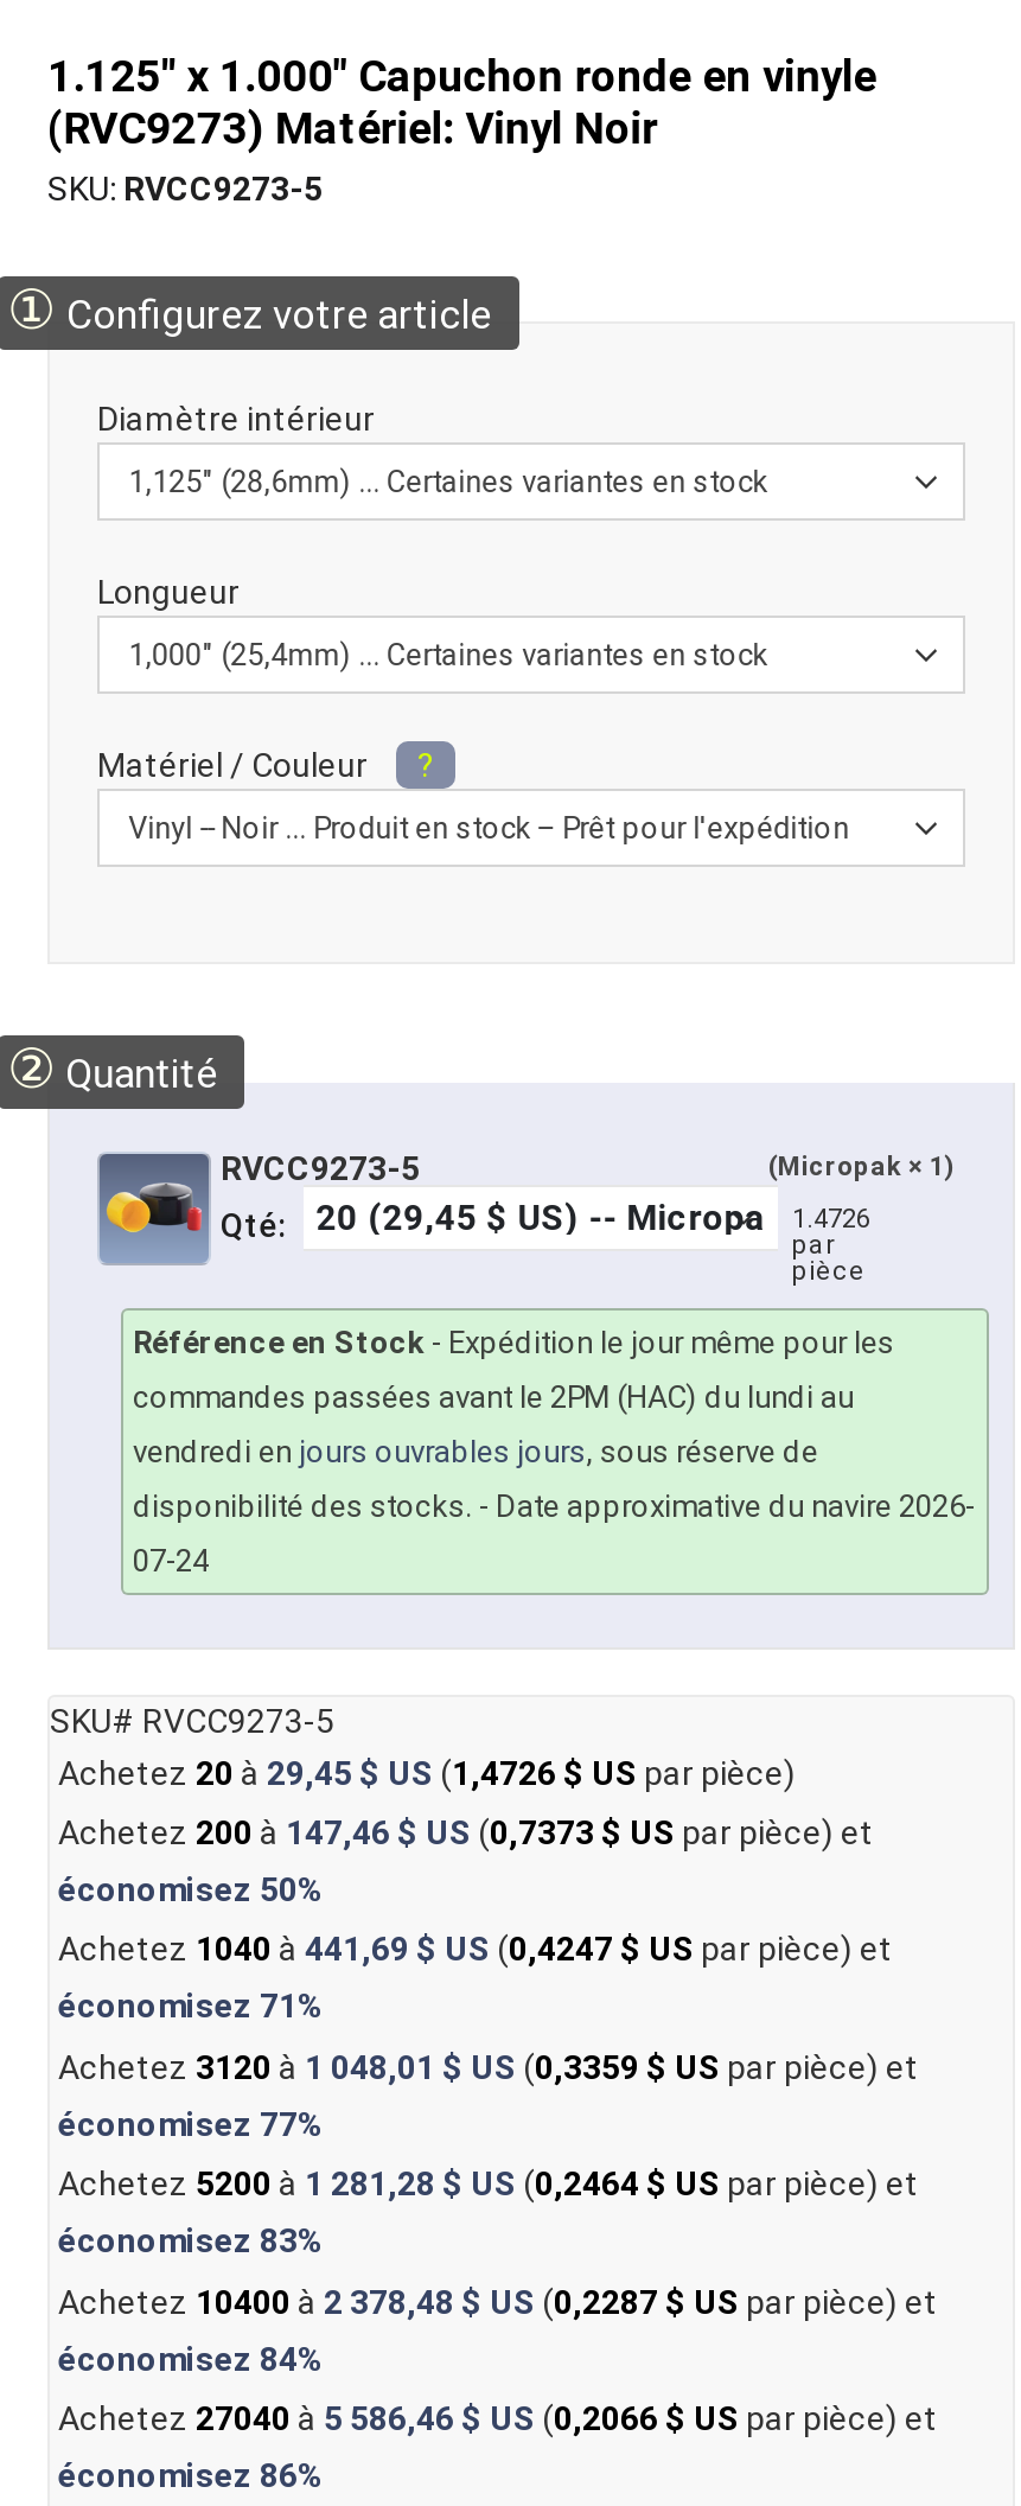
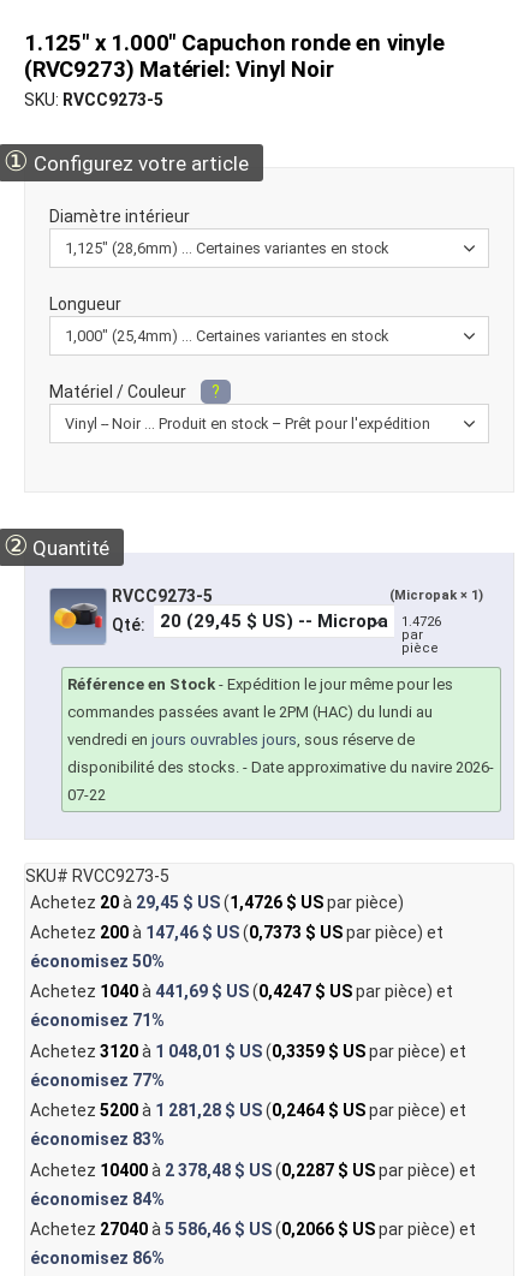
[133,1543,209,1579] 07-24 -> [67,786,106,804] 07-22

